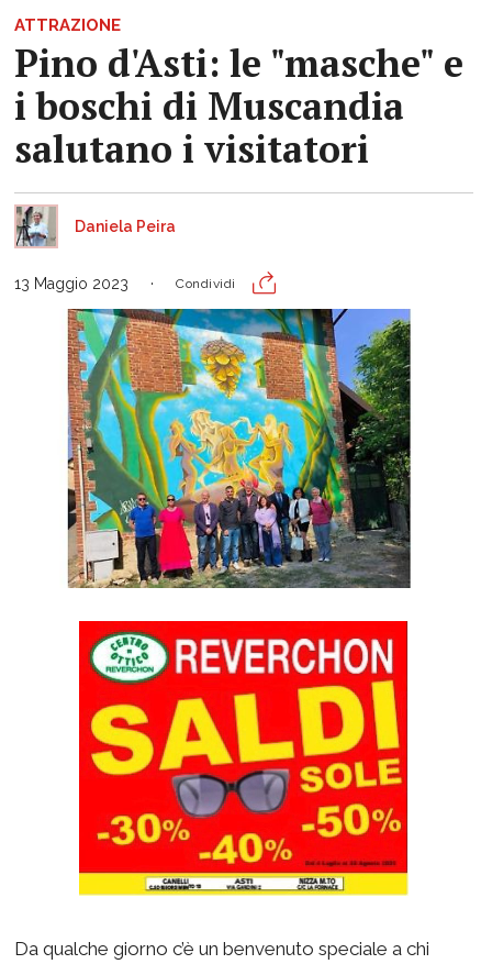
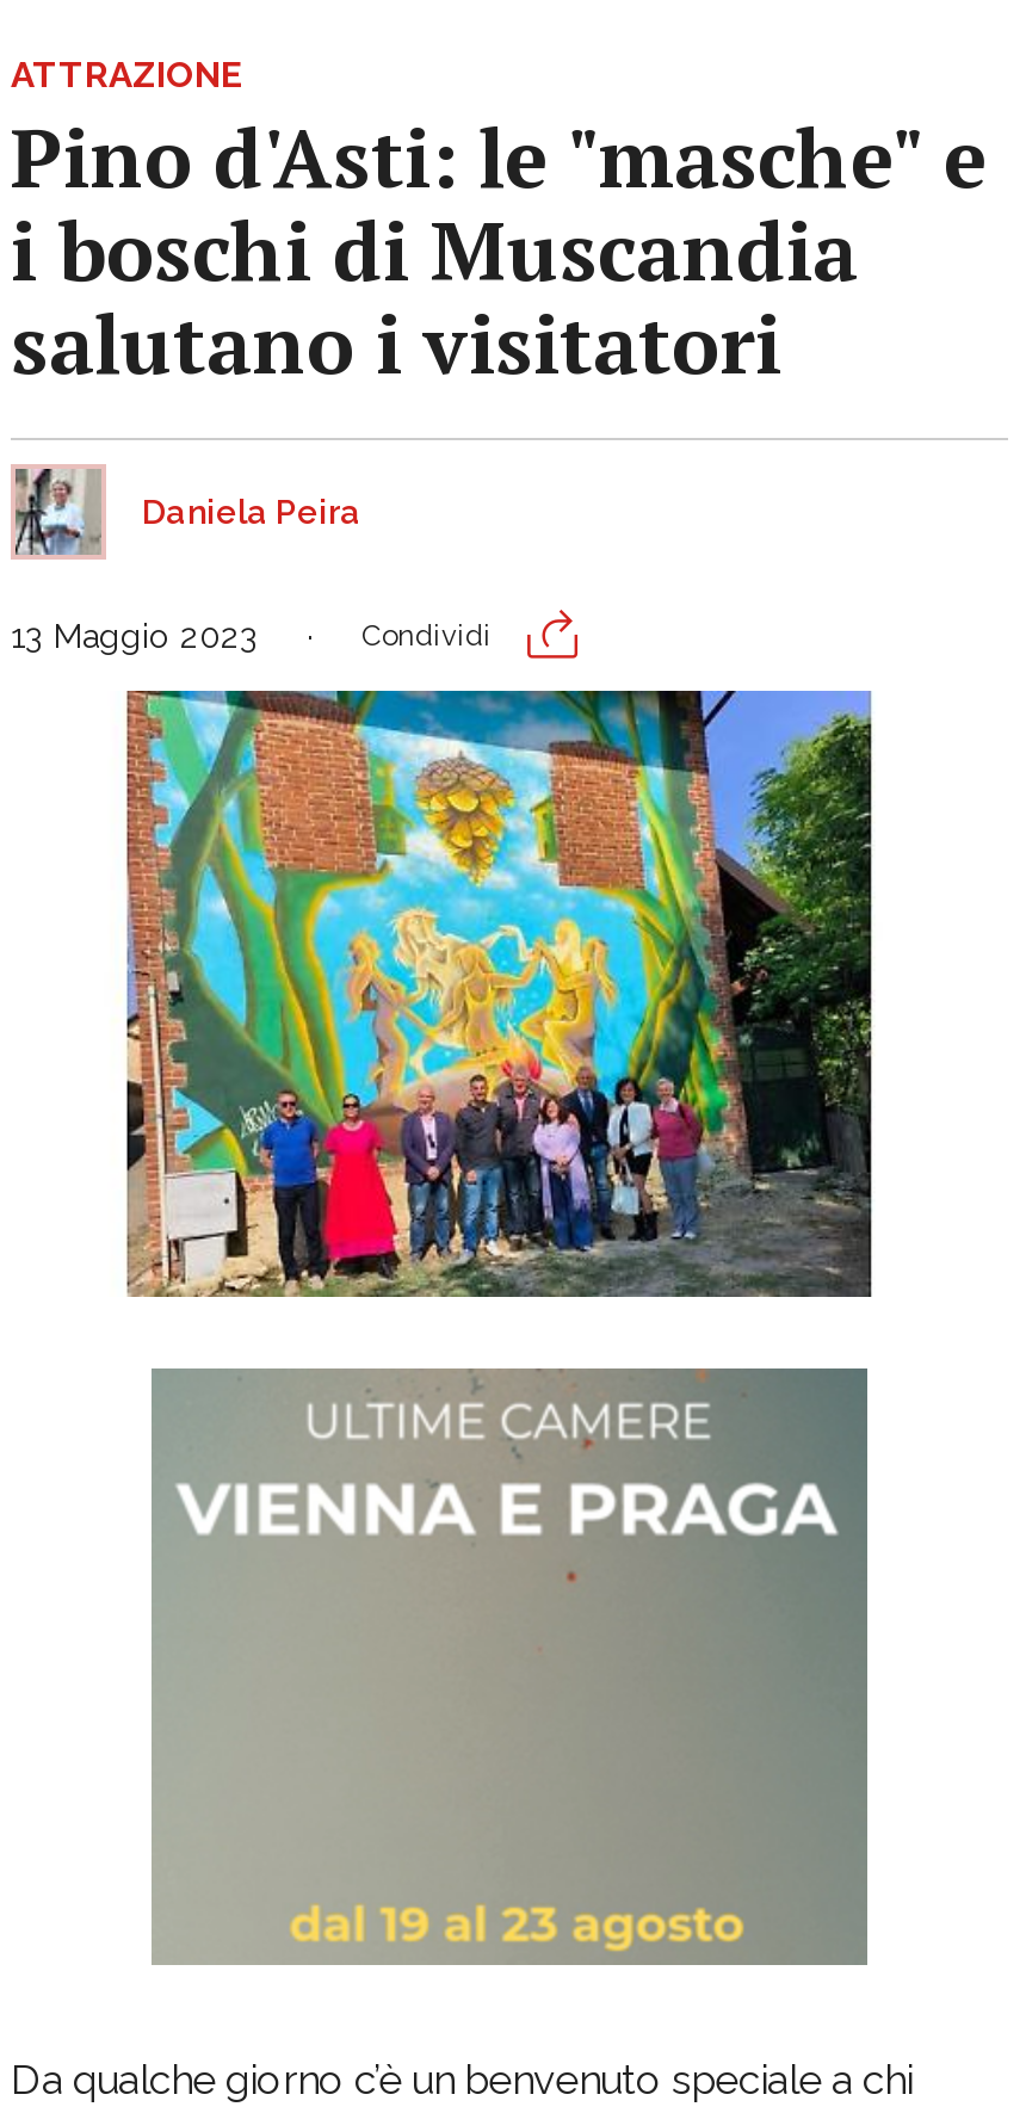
[78,620,409,896] [image] -> [149,1366,870,1967] [image]

